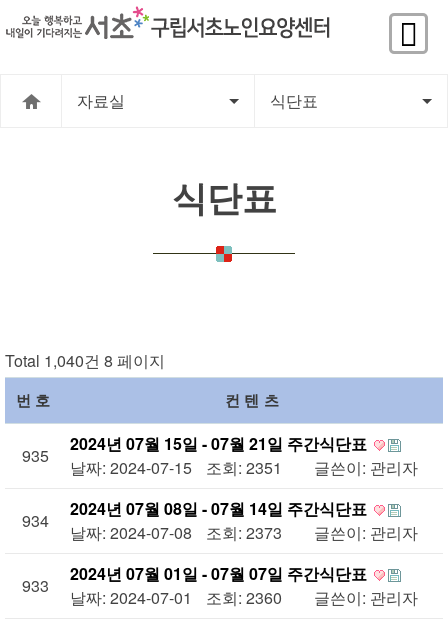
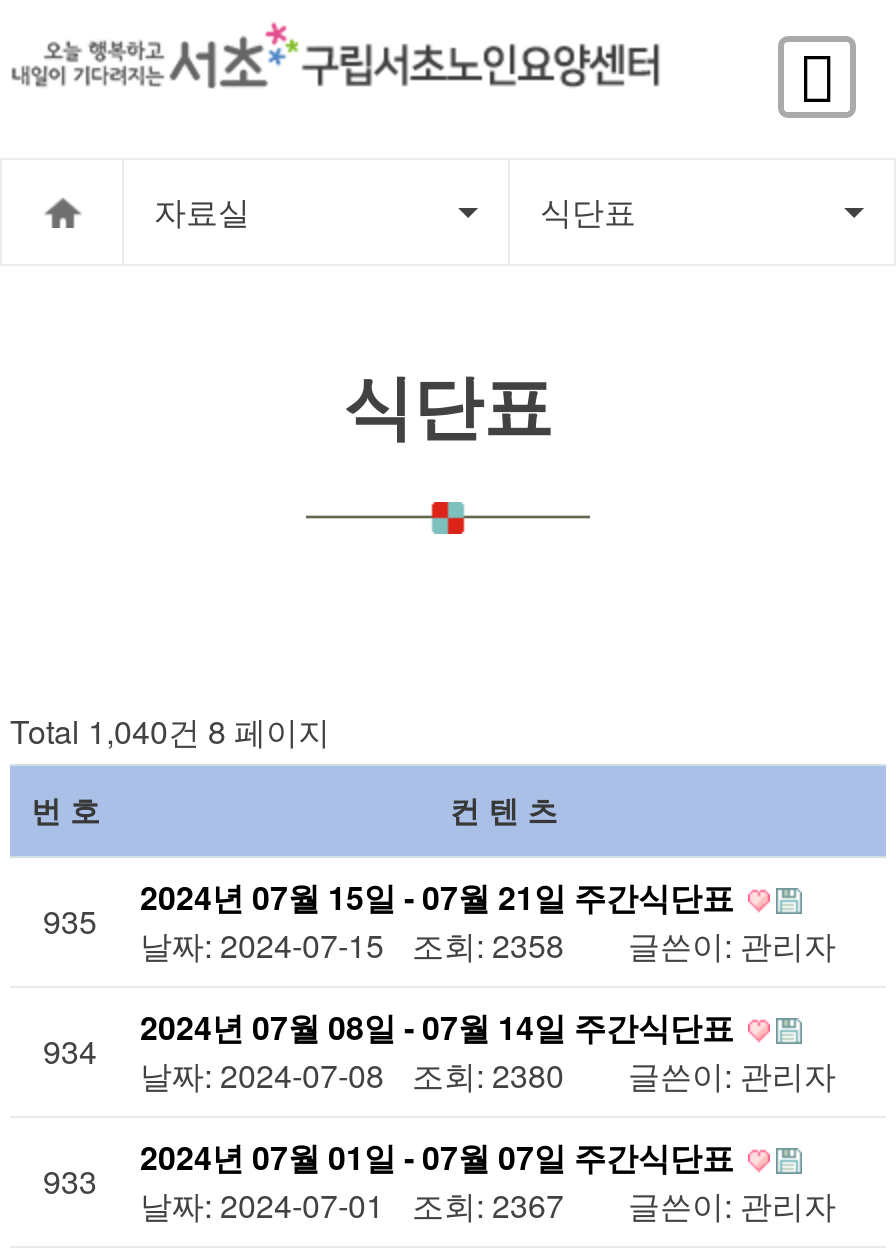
[70,456,418,479] 날짜: 2024-07-15 조회: 2351 글쓴이: 관리자 -> [140,922,836,968] 날짜: 2024-07-15 조회: 2358 글쓴이: 관리자
[70,521,418,544] 날짜: 2024-07-08 조회: 2373 글쓴이: 관리자 -> [140,1052,836,1098] 날짜: 2024-07-08 조회: 2380 글쓴이: 관리자
[70,586,418,609] 날짜: 2024-07-01 조회: 2360 글쓴이: 관리자 -> [140,1182,836,1228] 날짜: 2024-07-01 조회: 2367 글쓴이: 관리자

